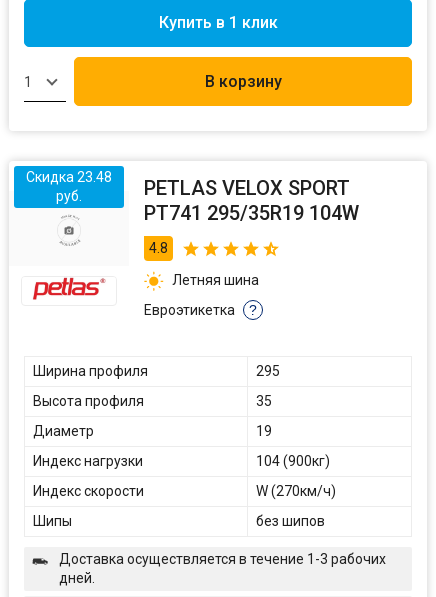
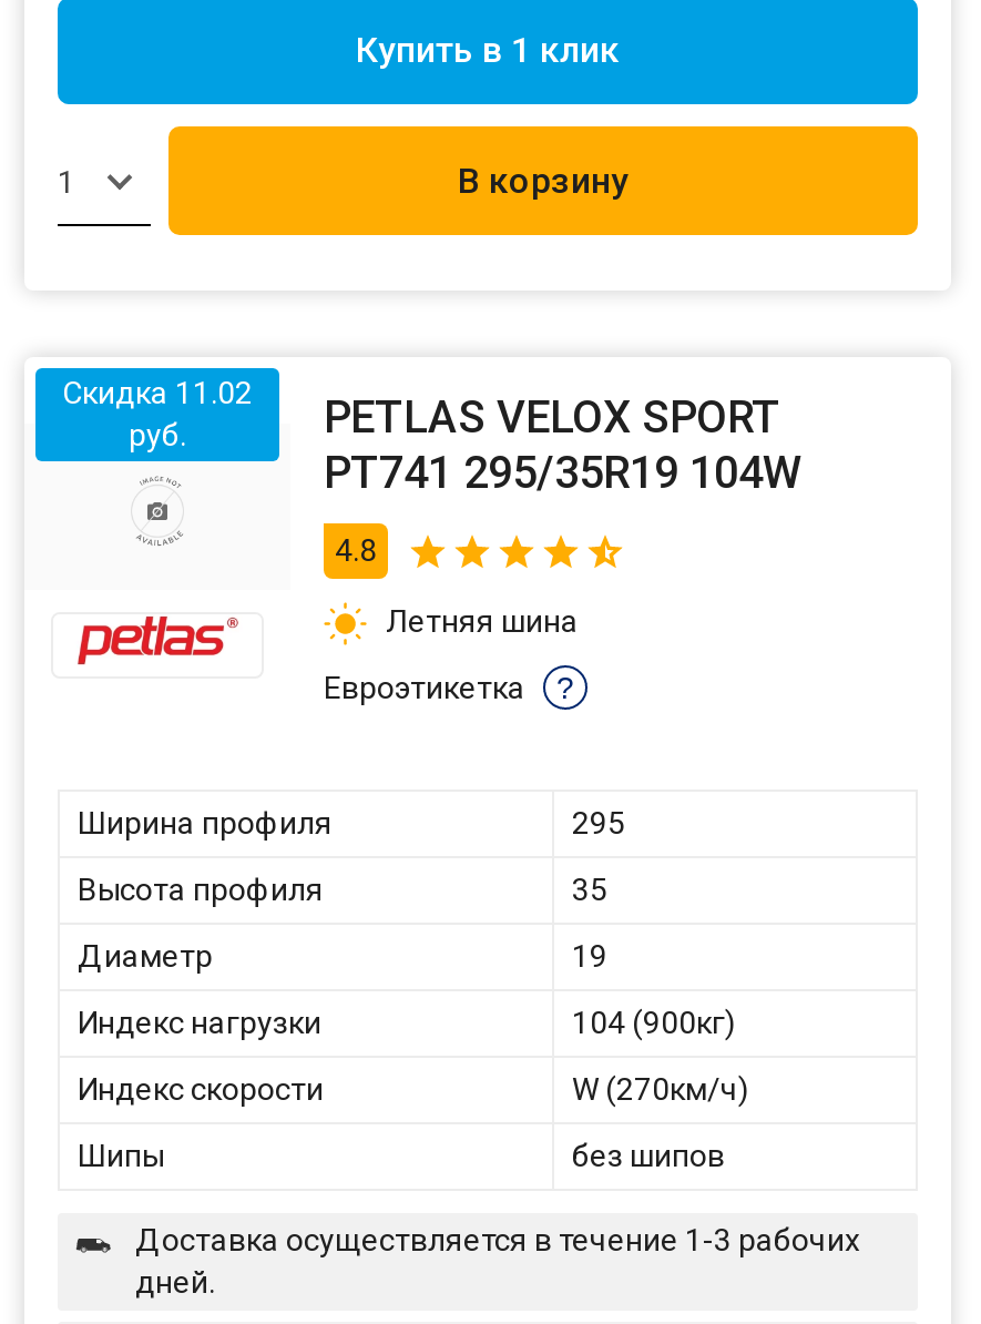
[26,169,350,200] Скидка 23.48 PETLAS VELOX SPORT -> [62,375,780,444] Скидка 11.02 PETLAS VELOX SPORT

